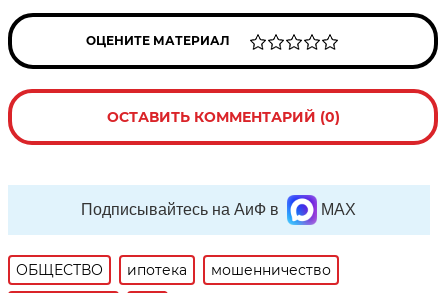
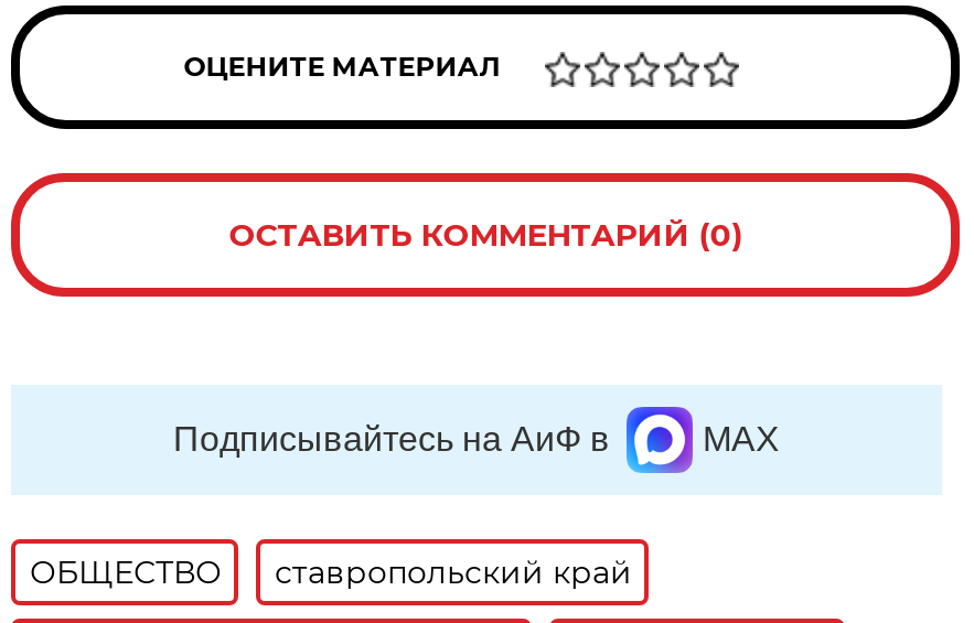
[127,261,331,279] ипотека | мошенничество -> [274,552,632,592] ставропольский край

